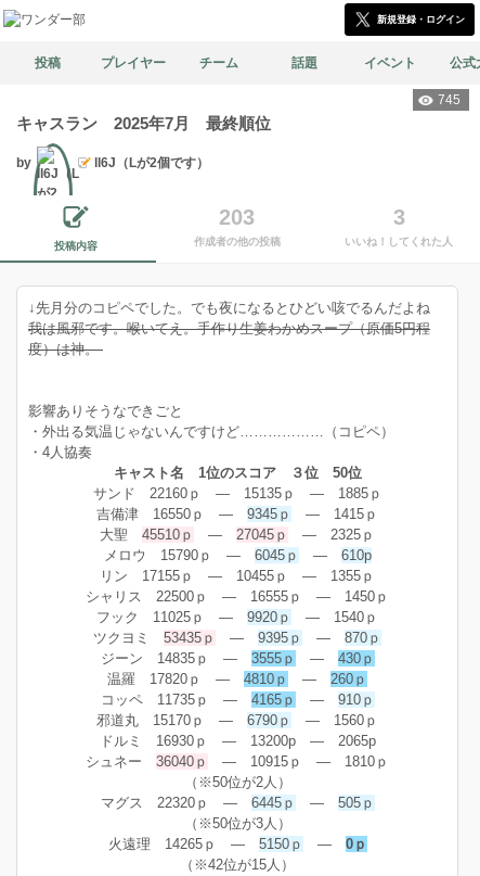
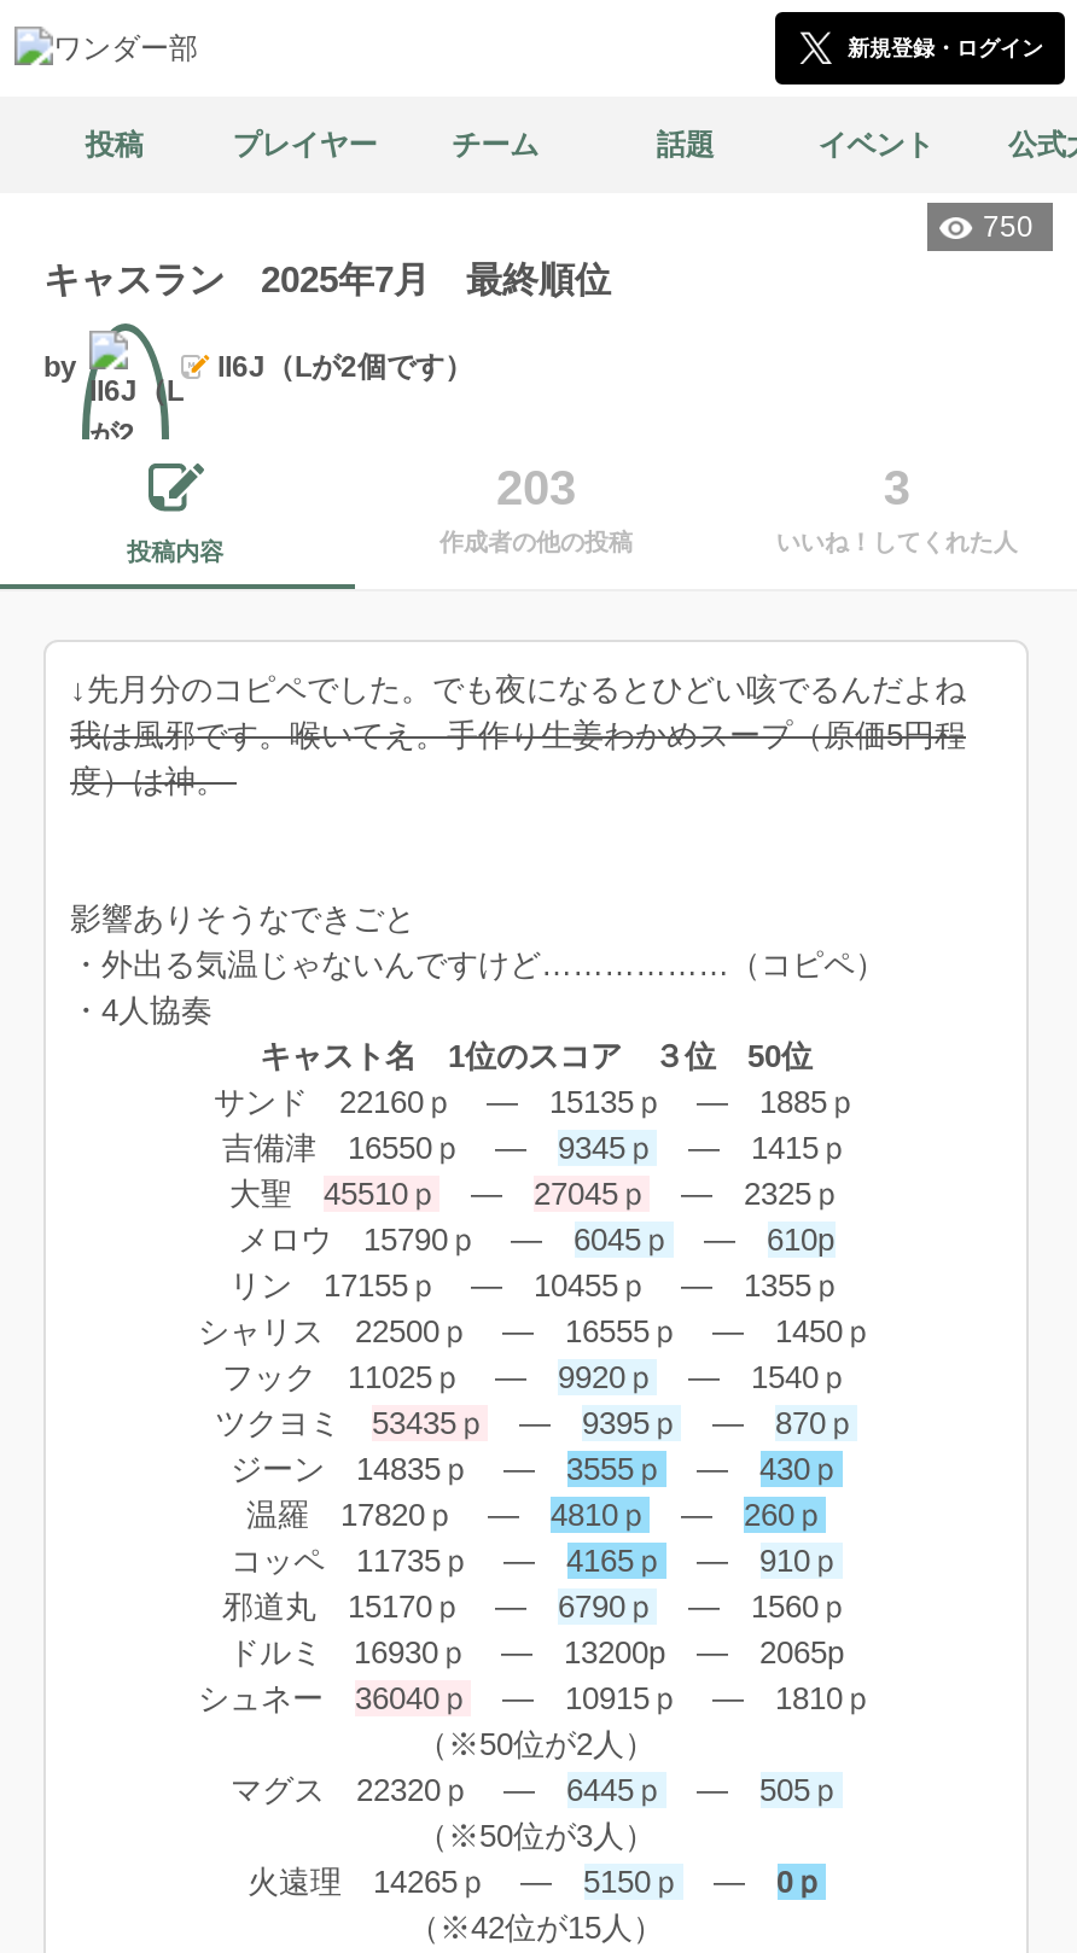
[438,92,460,107] 745 -> [983,210,1034,244] 750

